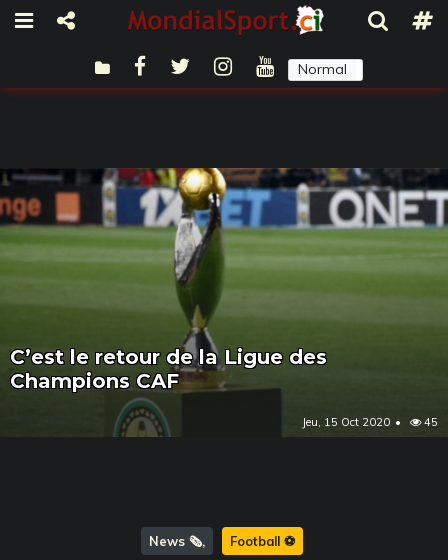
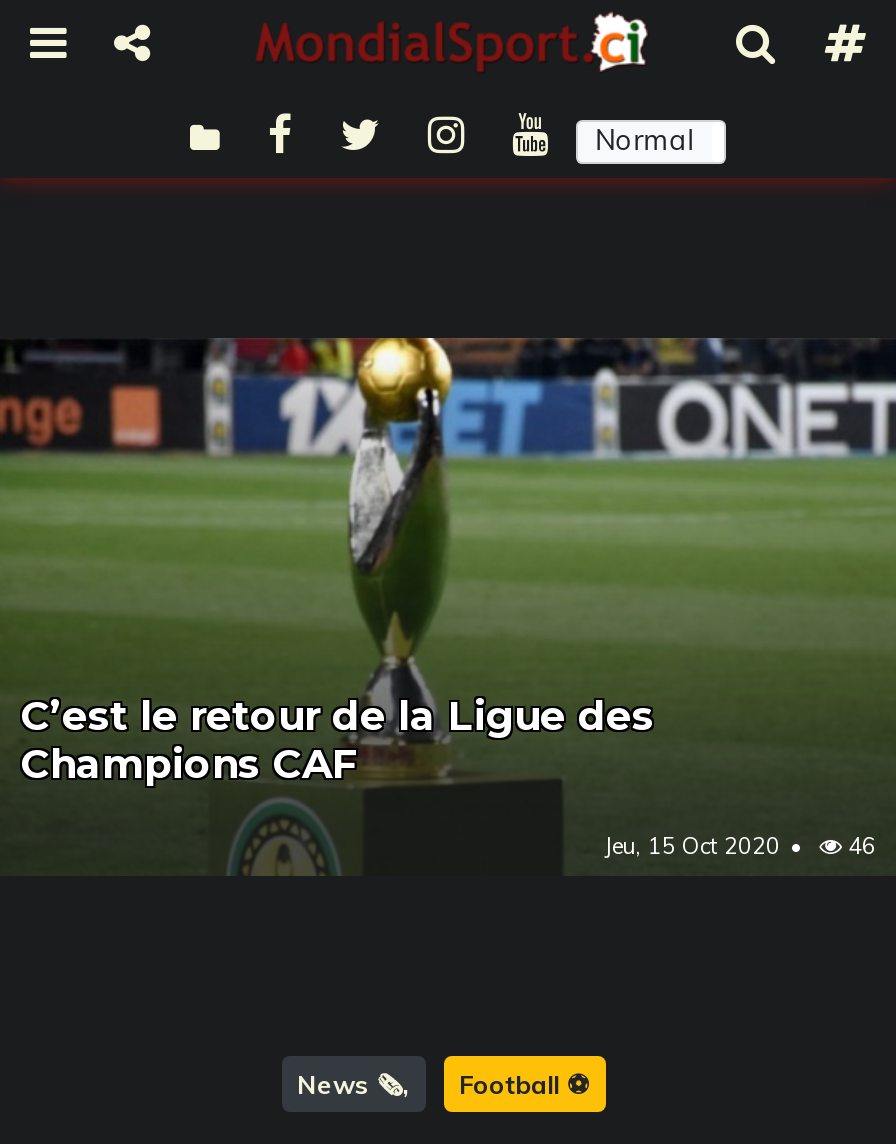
[421,415,438,429] 45 -> [842,832,876,860] 46

